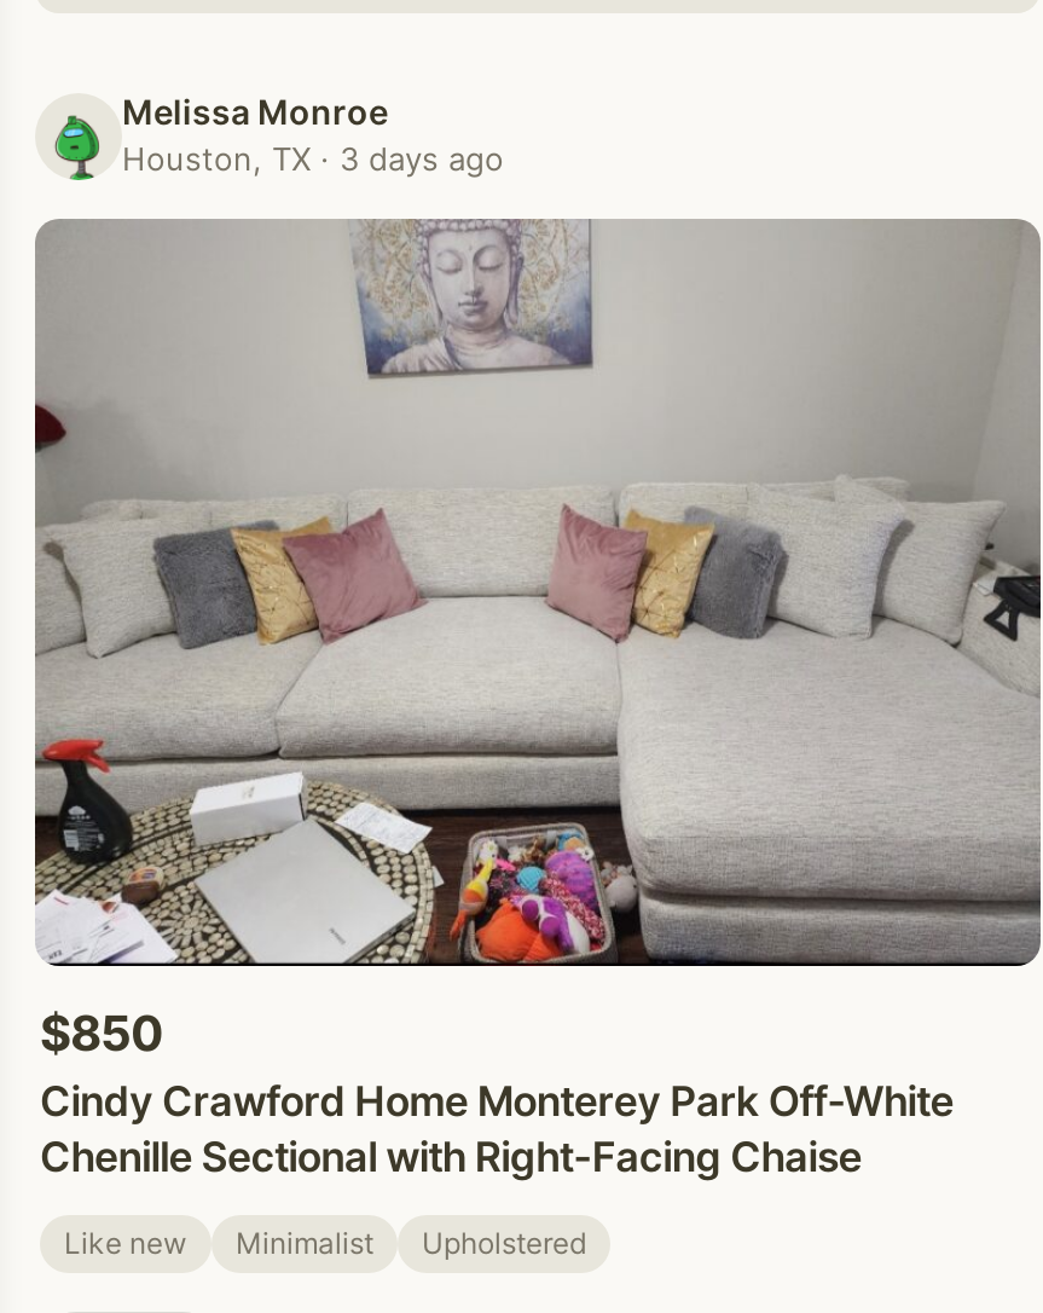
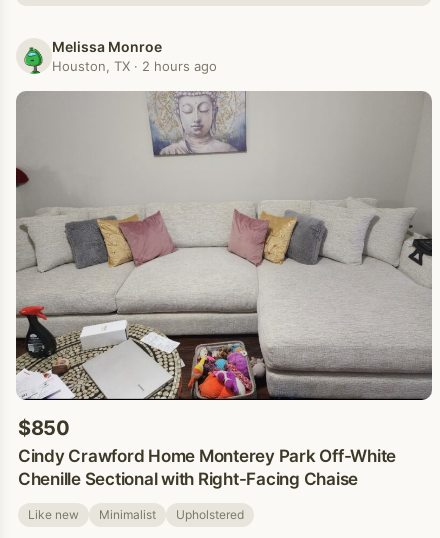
[122,140,504,178] Houston, TX · 3 days ago -> [52,58,217,74] Houston, TX · 2 hours ago

